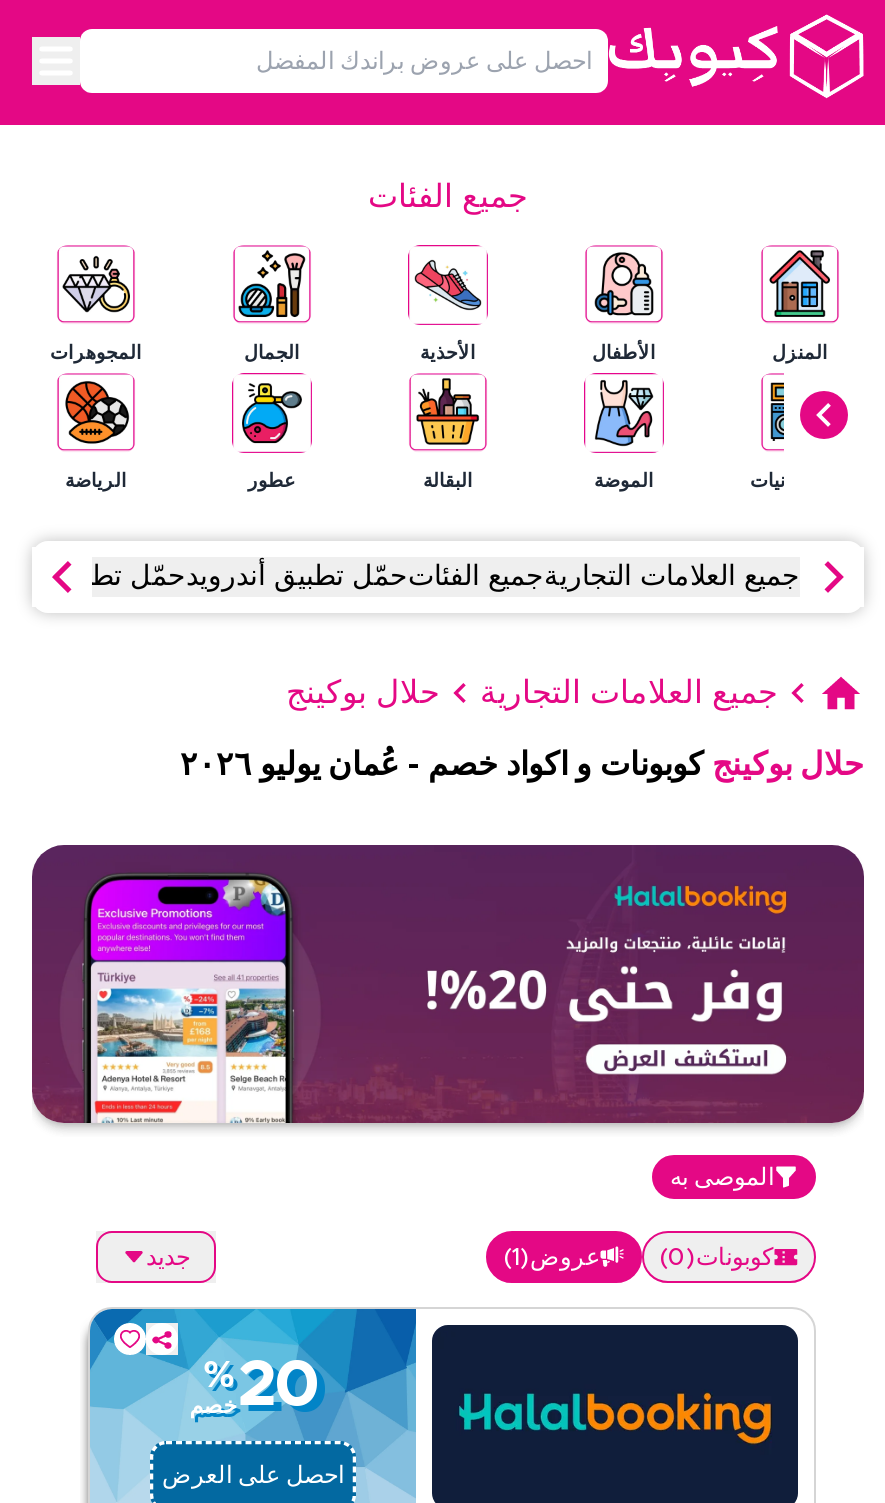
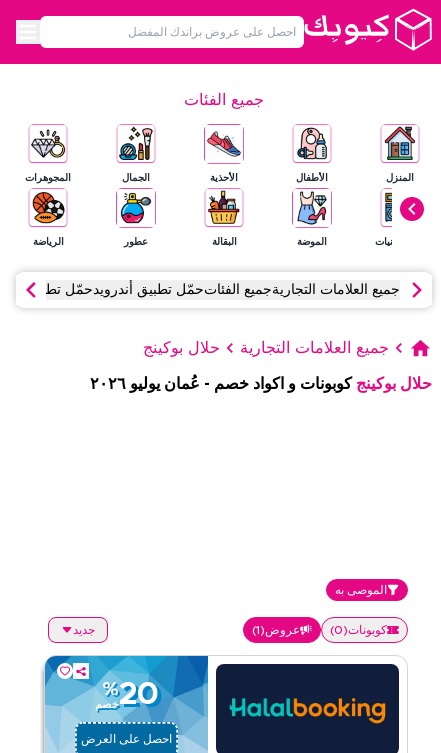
[30,843,866,1129] [image] -> none

